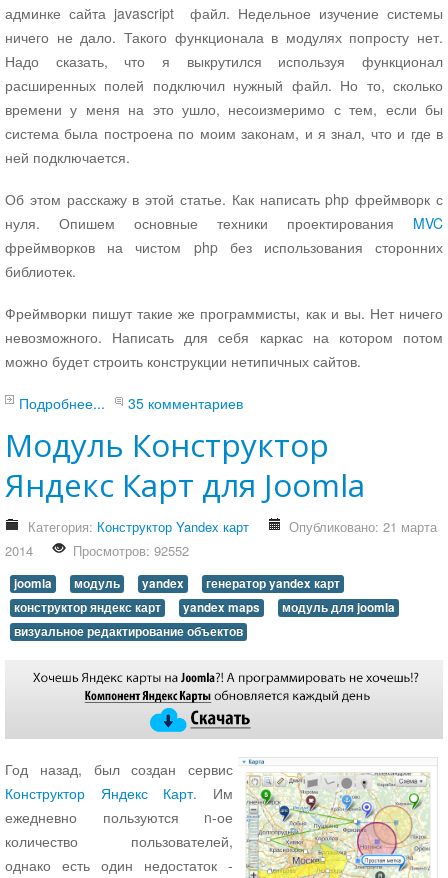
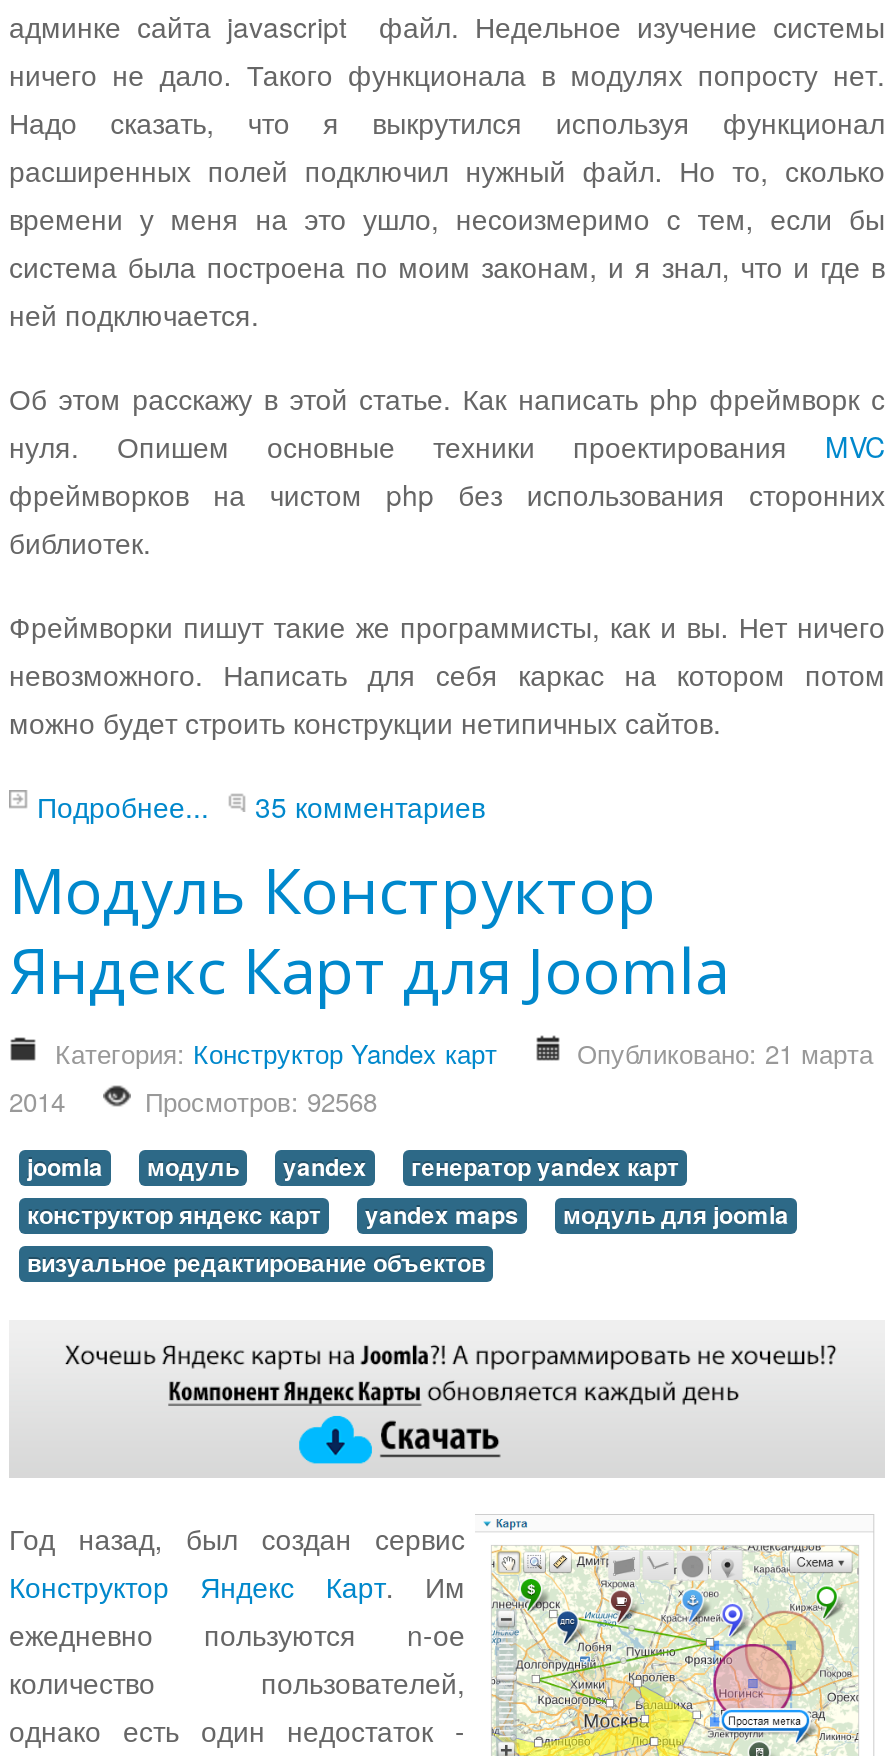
[5,541,189,560] 2014 Просмотров: 92552 -> [9,1082,377,1120] 2014 Просмотров: 92568

